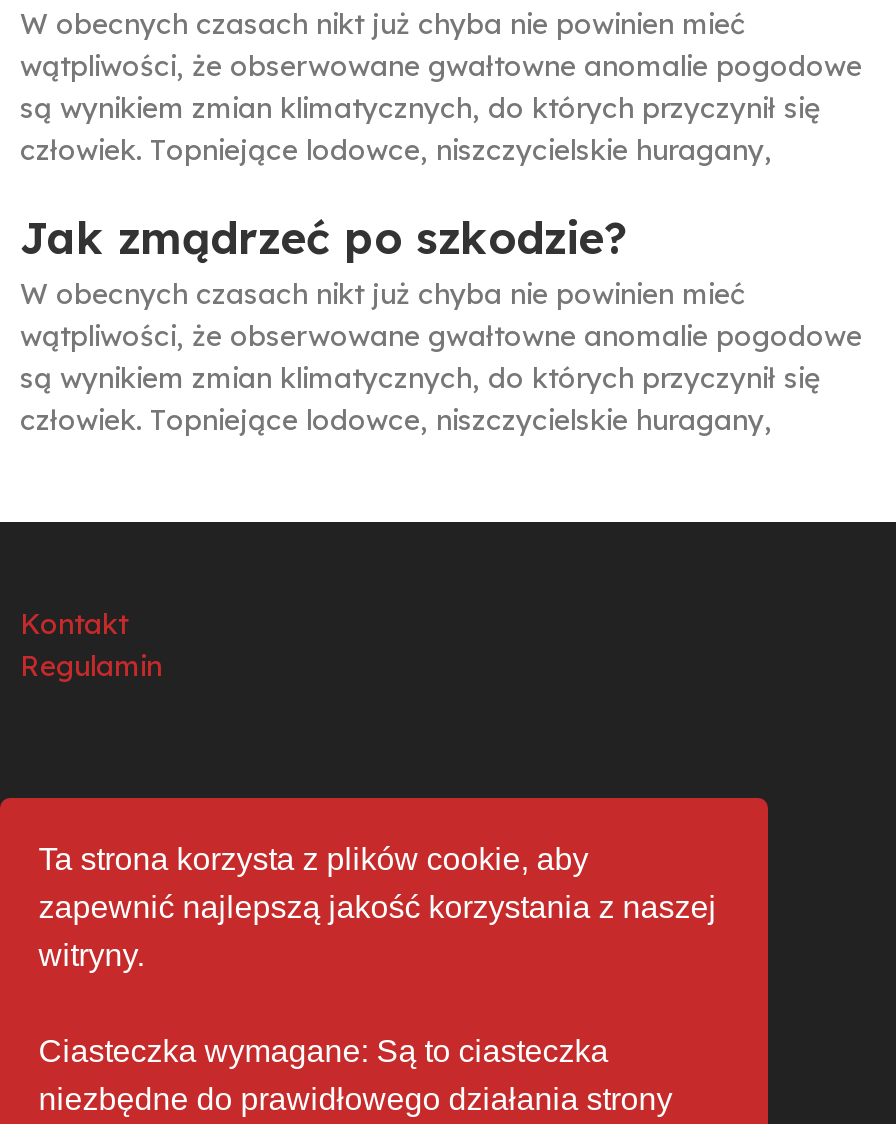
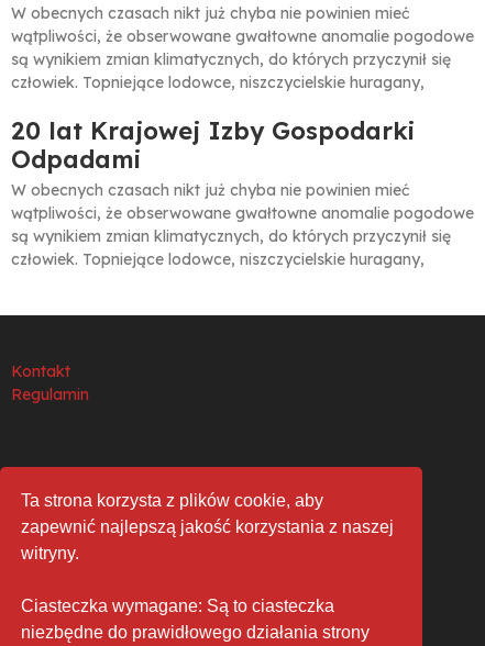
[20,210,626,266] Jak zmądrzeć po szkodzie? -> [11,115,415,175] 20 lat Krajowej Izby Gospodarki | Odpadami

